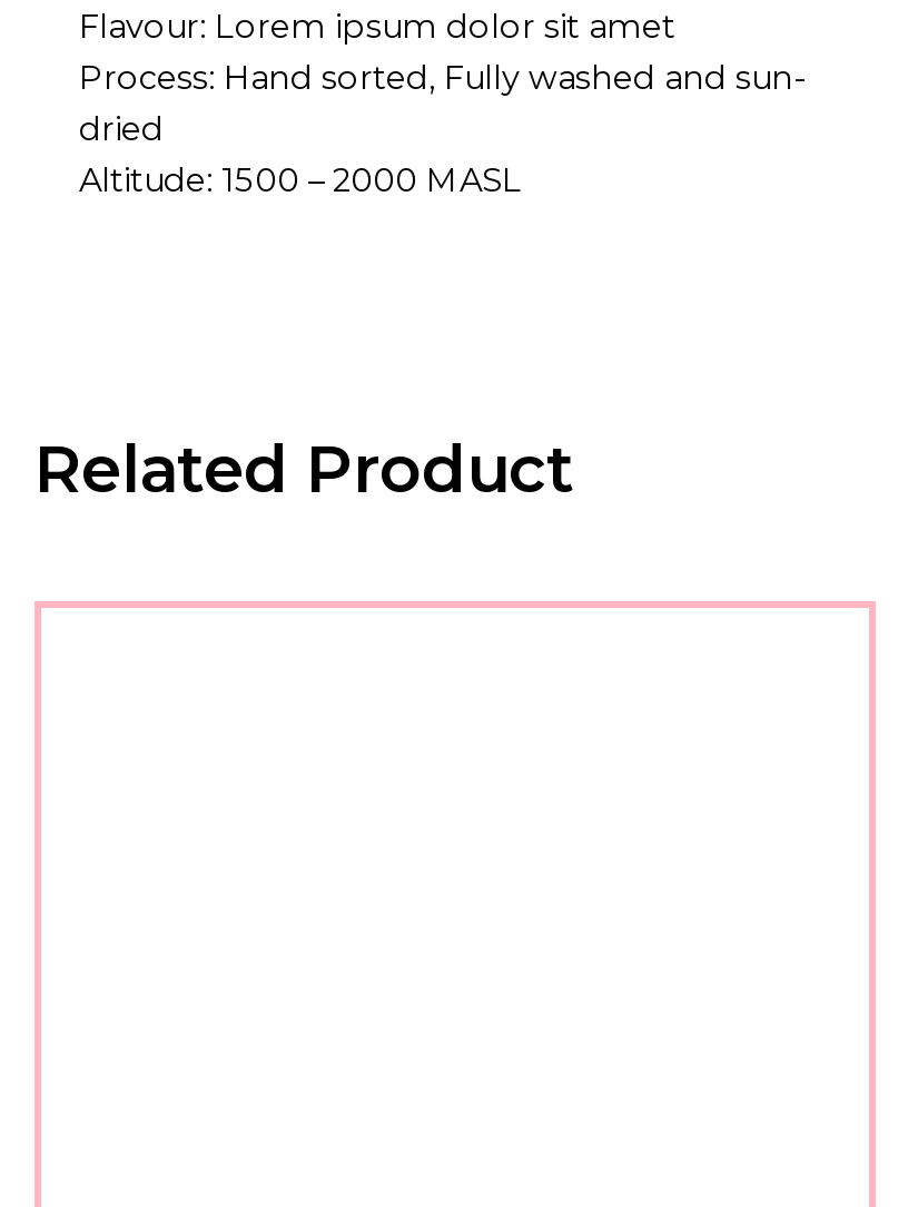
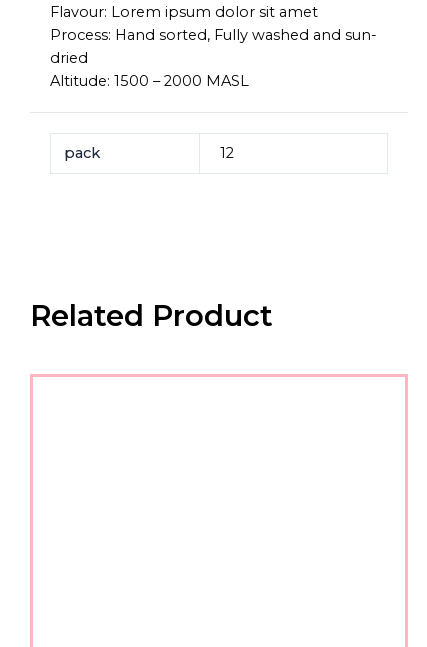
none -> [64,144,233,162] pack | 12

